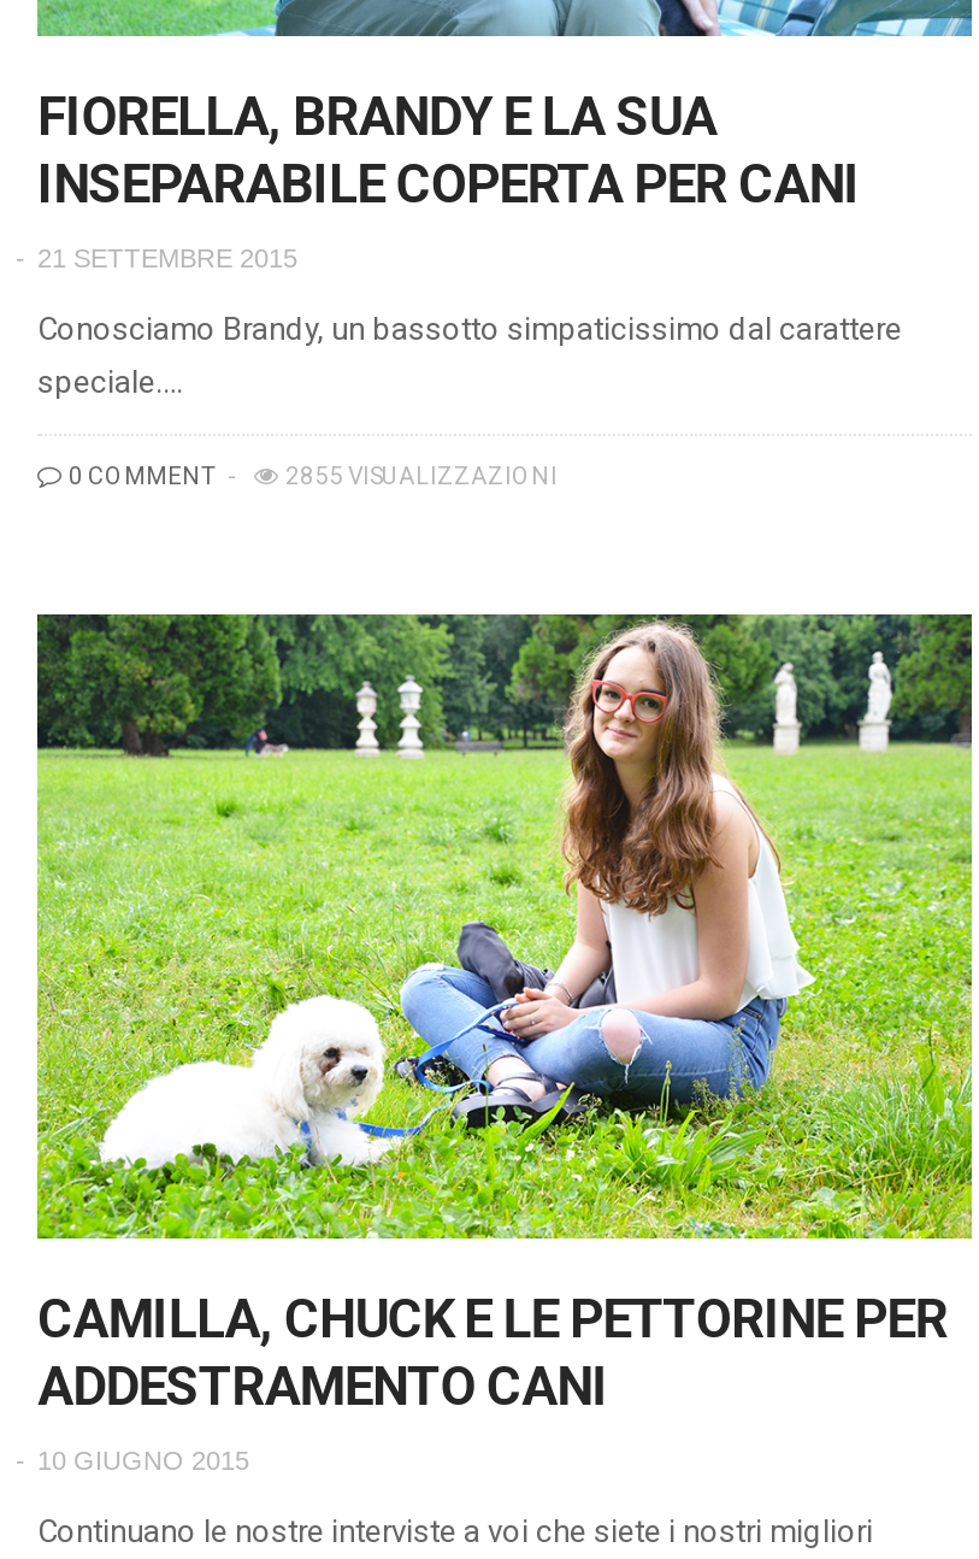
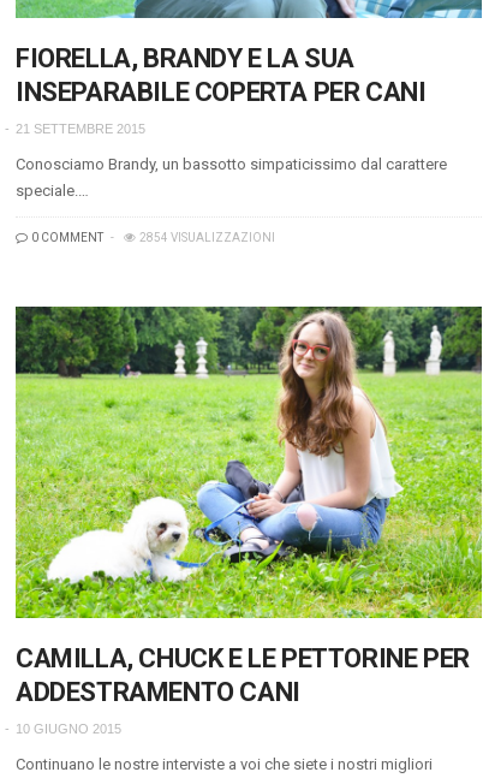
[285,463,558,489] 2855 VISUALIZZAZIONI -> [139,231,275,244] 2854 VISUALIZZAZIONI

